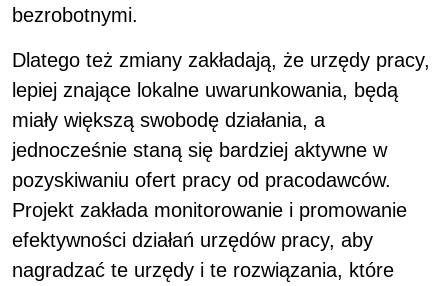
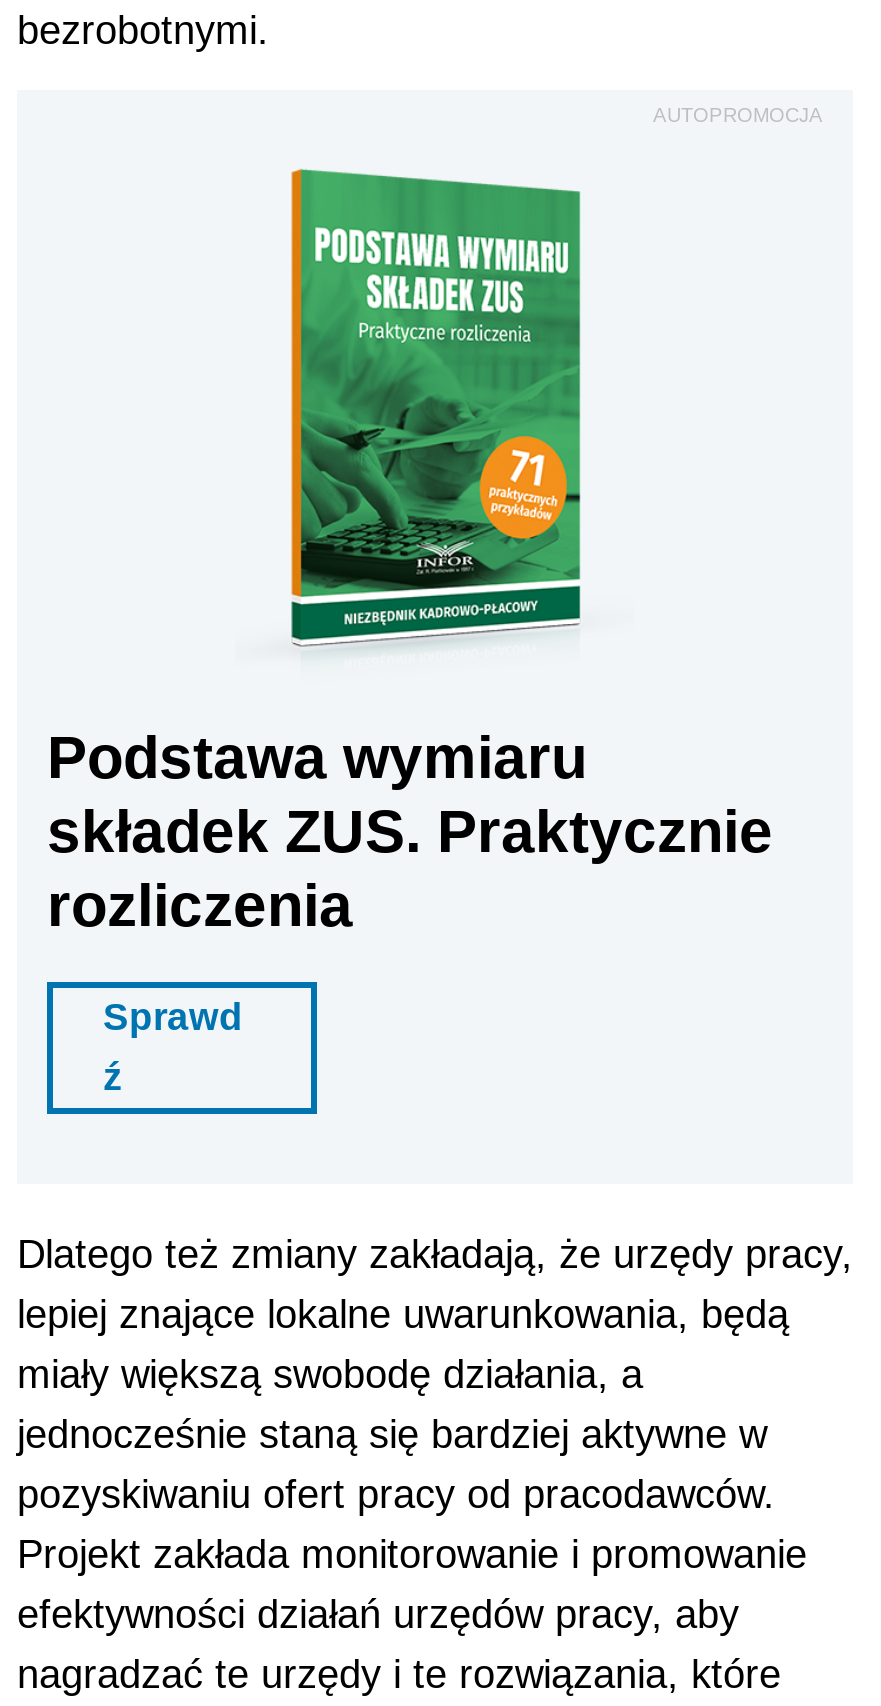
none -> [47,168,773,1098] [image] | Podstawa wymiaru | składek ZUS. Praktycznie | rozliczenia | Sprawd | ź
none -> [653,104,823,126] AUTOPROMOCJA

